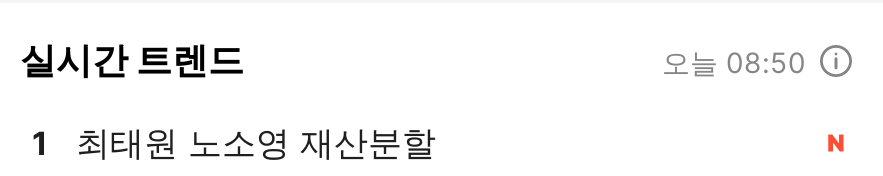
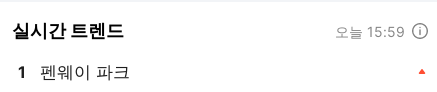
[662,45,806,79] 오늘 08:50 -> [335,23,405,40] 오늘 15:59
[76,123,436,163] 최태원 노소영 재산분할 -> [40,62,130,82] 펜웨이 파크

